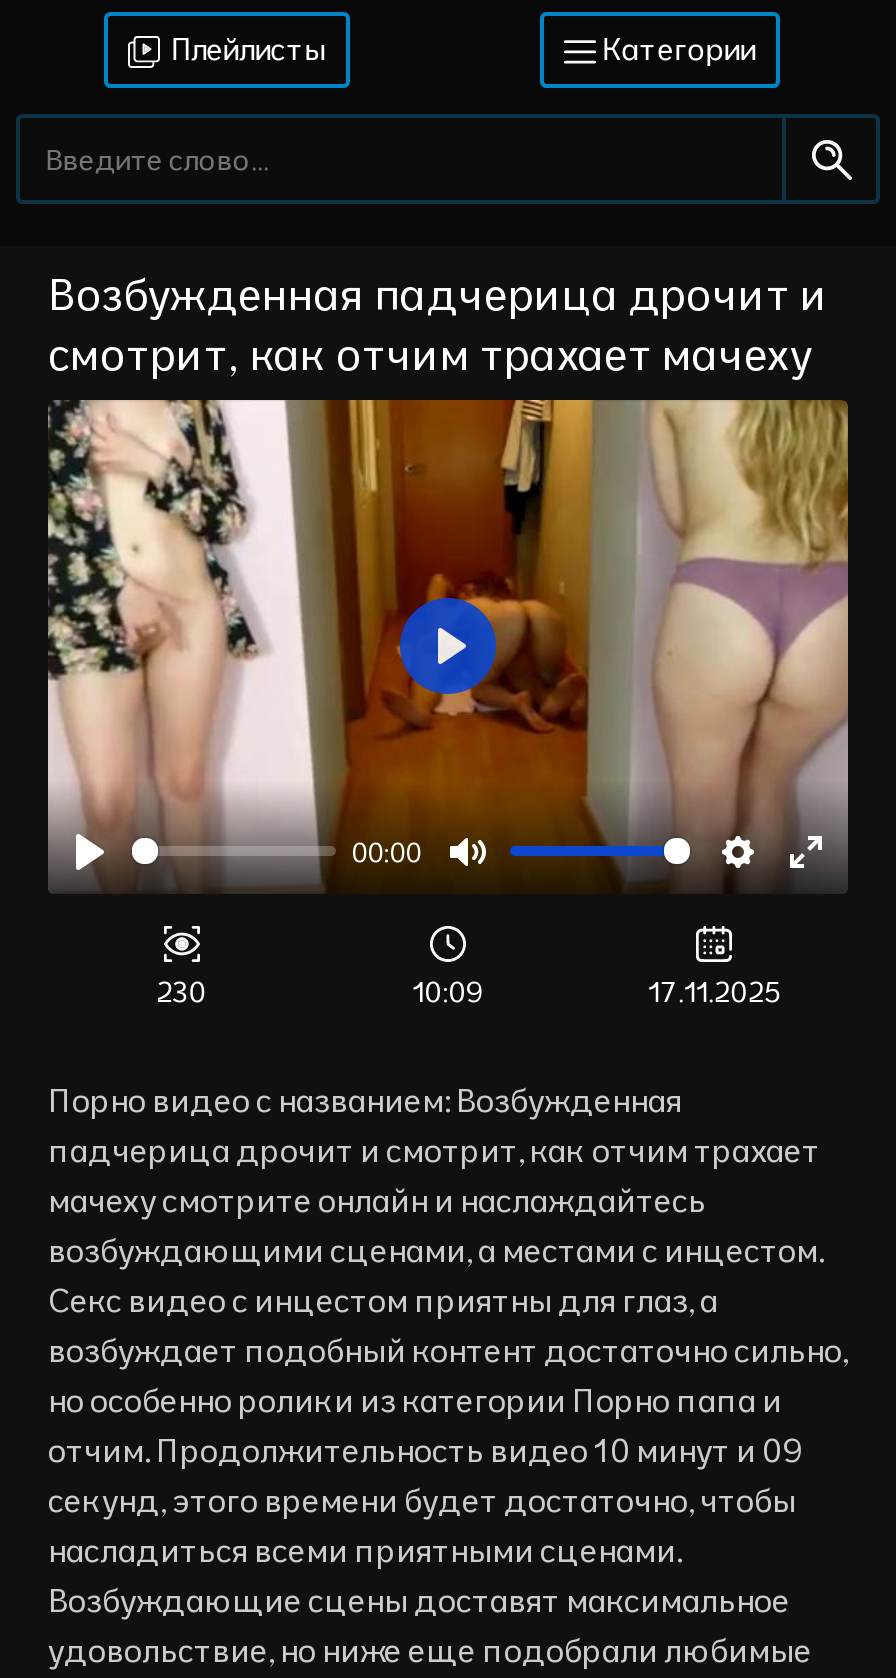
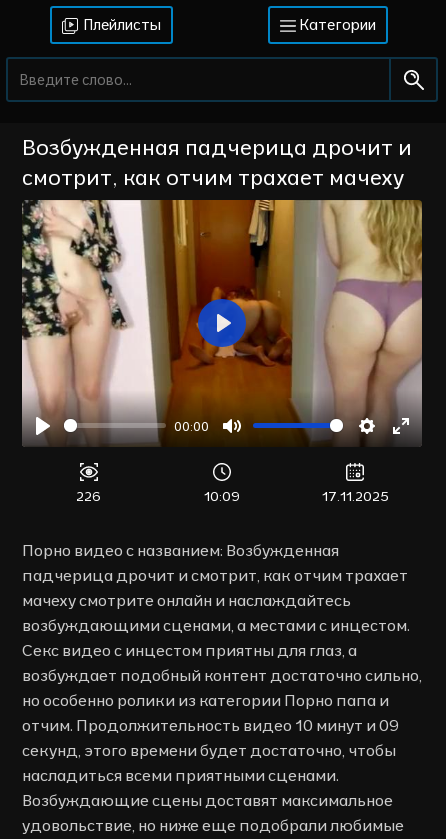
[156,974,206,1010] 230 -> [76,487,101,505] 226

